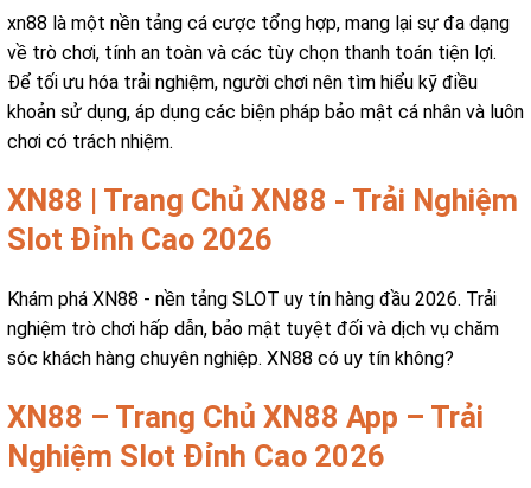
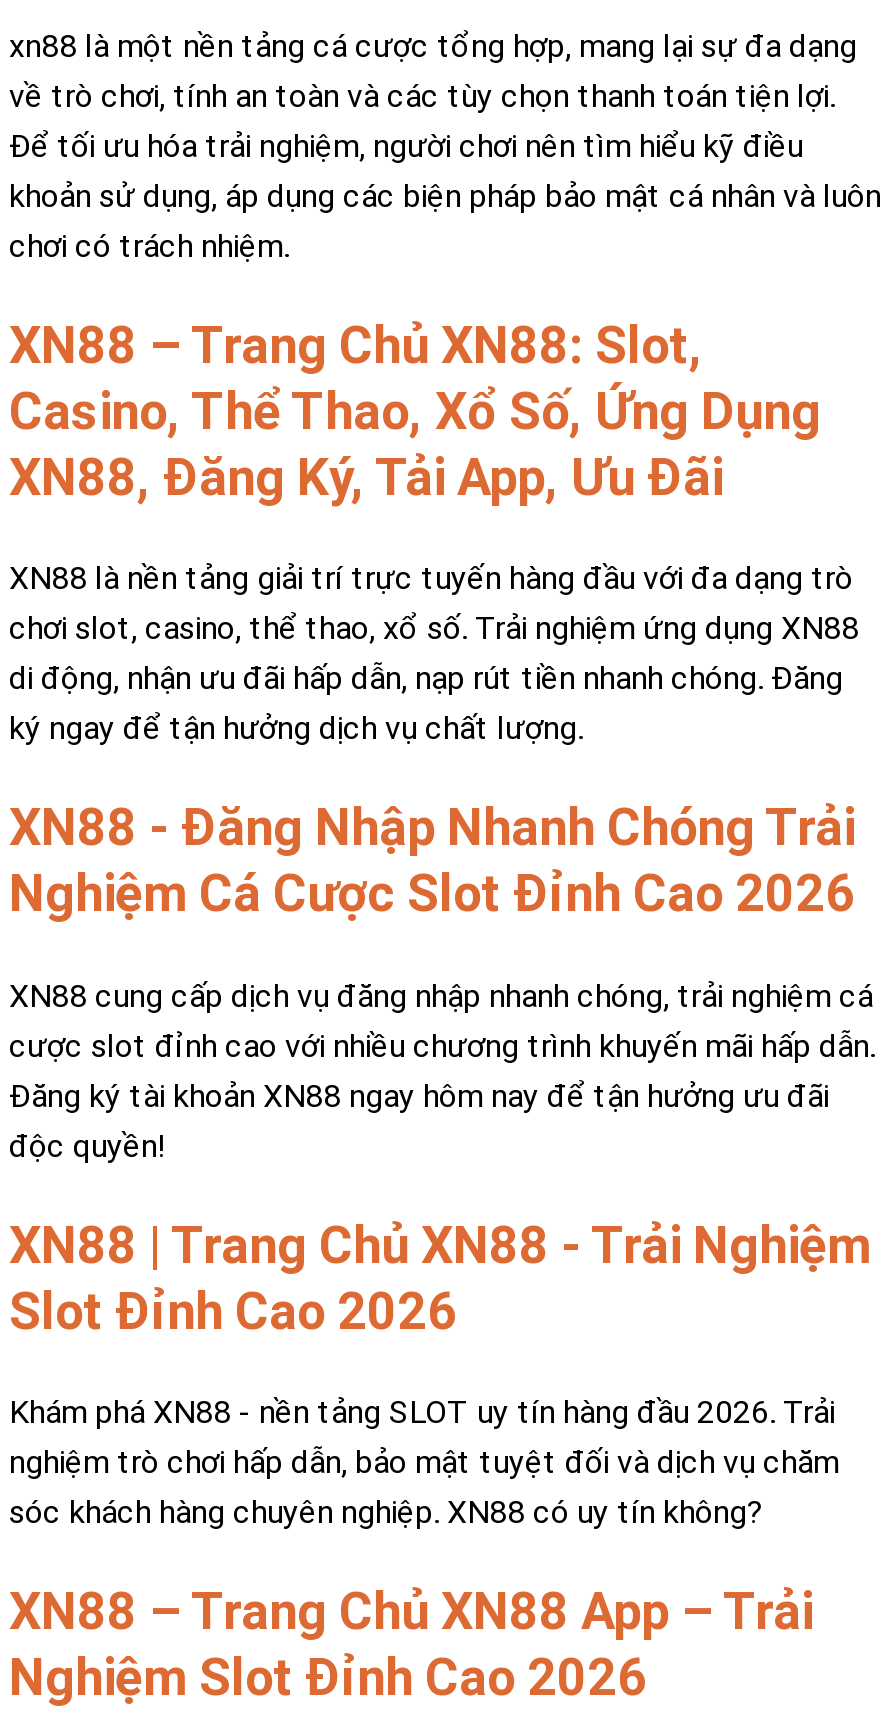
none -> [9,315,875,1164] XN88 – Trang Chủ XN88: Slot, | Casino, Thể Thao, Xổ Số, Ứng Dụng | XN88, Đăng Ký, Tải App, Ưu Đãi | XN88 là nền tảng giải trí trực tuyến hàng đầu với đa dạng trò | chơi slot, casino, thể thao, xổ số. Trải nghiệm ứng dụng XN88 | di động, nhận ưu đãi hấp dẫn, nạp rút tiền nhanh chóng. Đăng | ký ngay để tận hưởng dịch vụ chất lượng. | XN88 - Đăng Nhập Nhanh Chóng Trải | Nghiệm Cá Cược Slot Đỉnh Cao 2026 | XN88 cung cấp dịch vụ đăng nhập nhanh chóng, trải nghiệm cá | cược slot đỉnh cao với nhiều chương trình khuyến mãi hấp dẫn. | Đăng ký tài khoản XN88 ngay hôm nay để tận hưởng ưu đãi | độc quyền!

